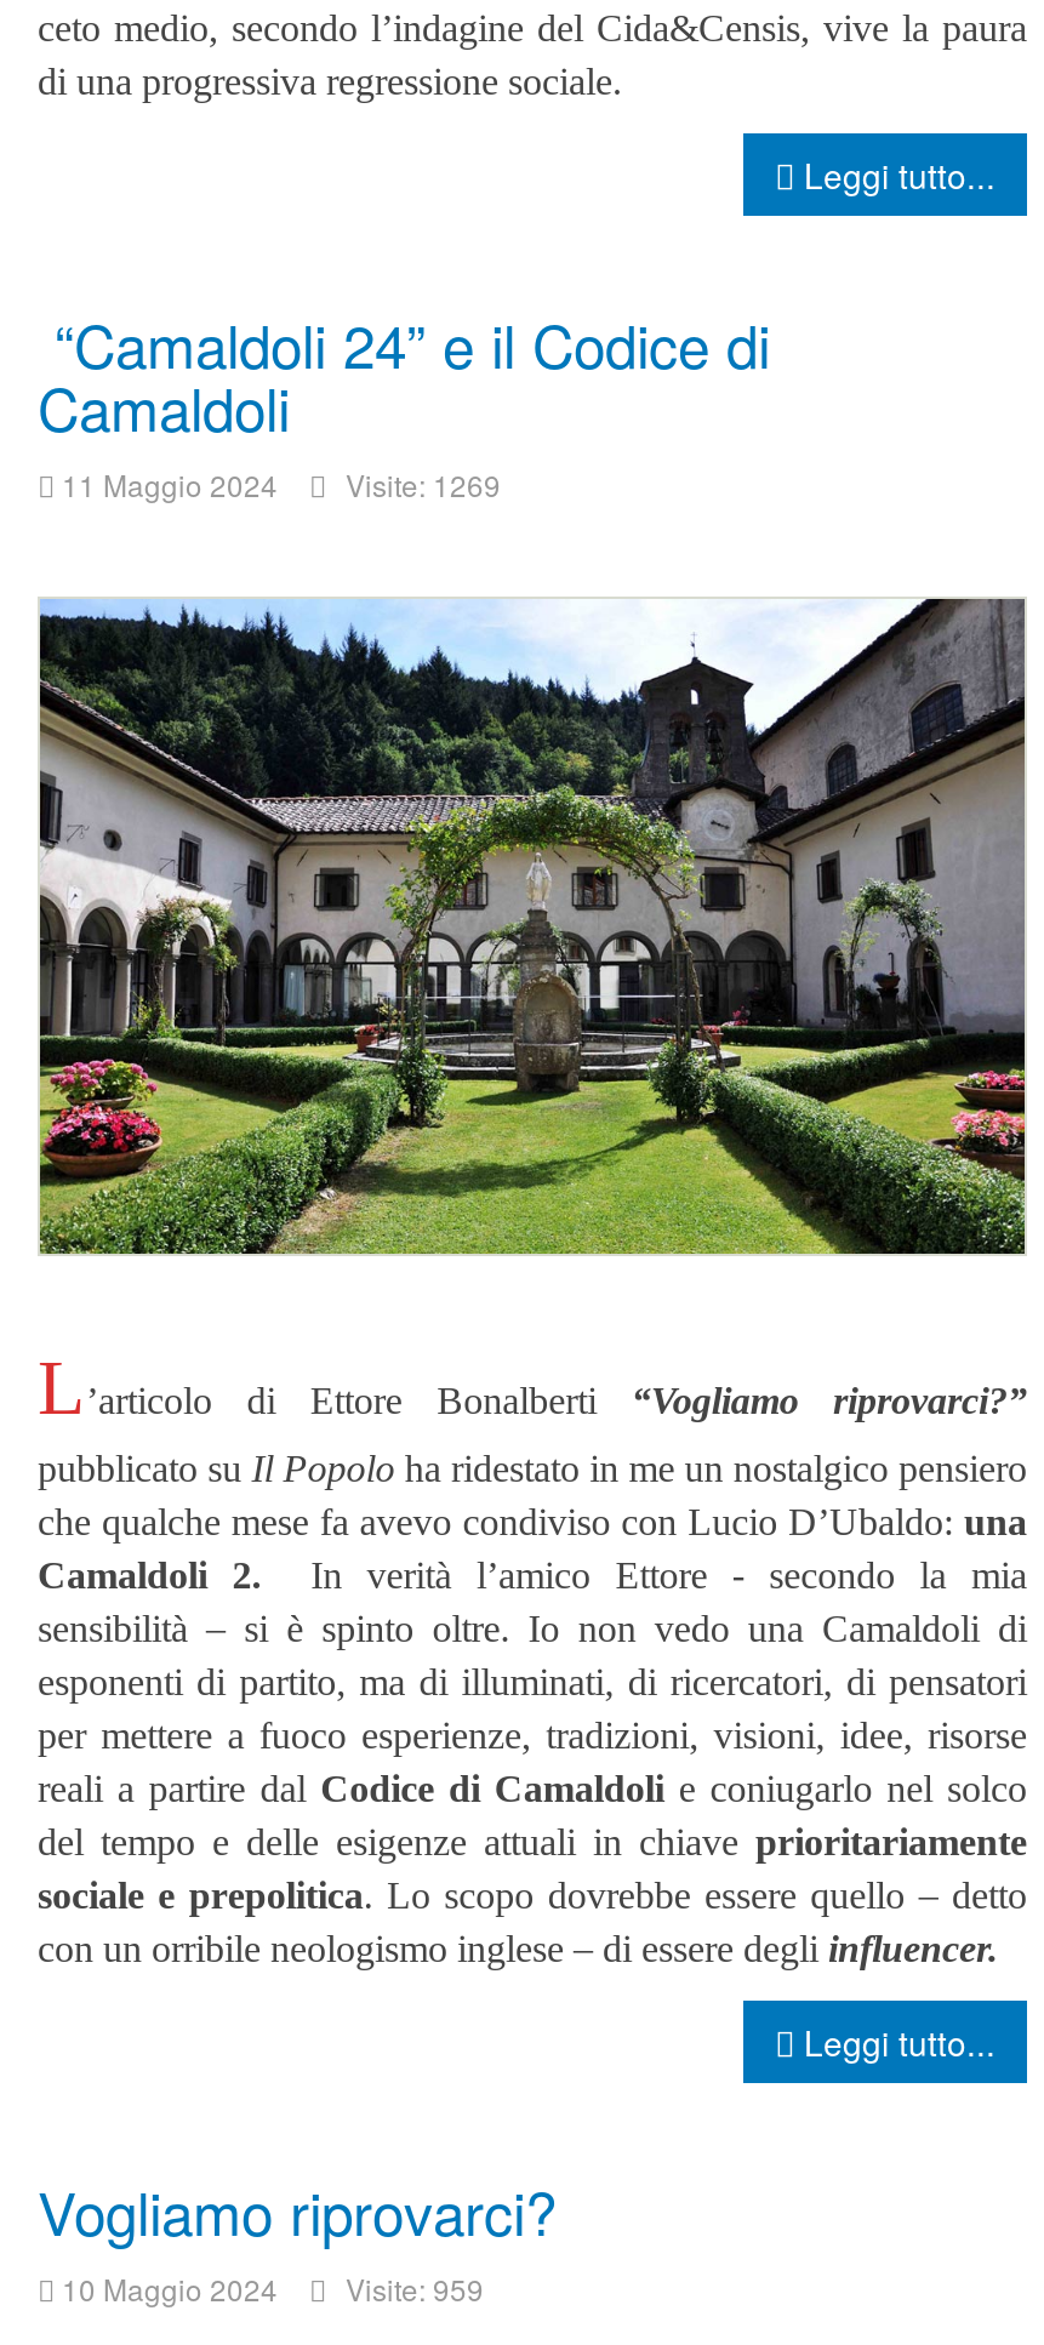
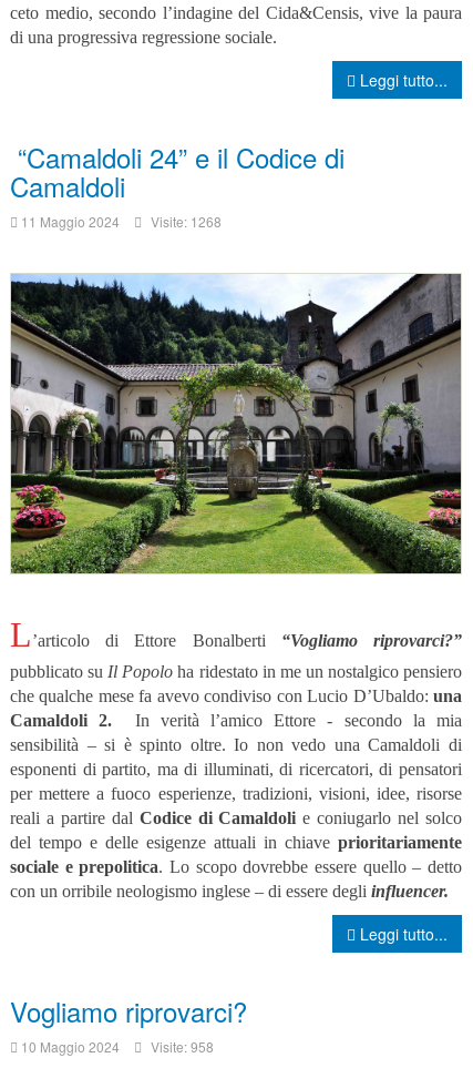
[62,463,501,505] 11 Maggio 2024 Visite: 1269 -> [21,212,222,231] 11 Maggio 2024 Visite: 1268
[62,2267,484,2308] 10 Maggio 2024 Visite: 959 -> [21,1037,214,1055] 10 Maggio 2024 Visite: 958

